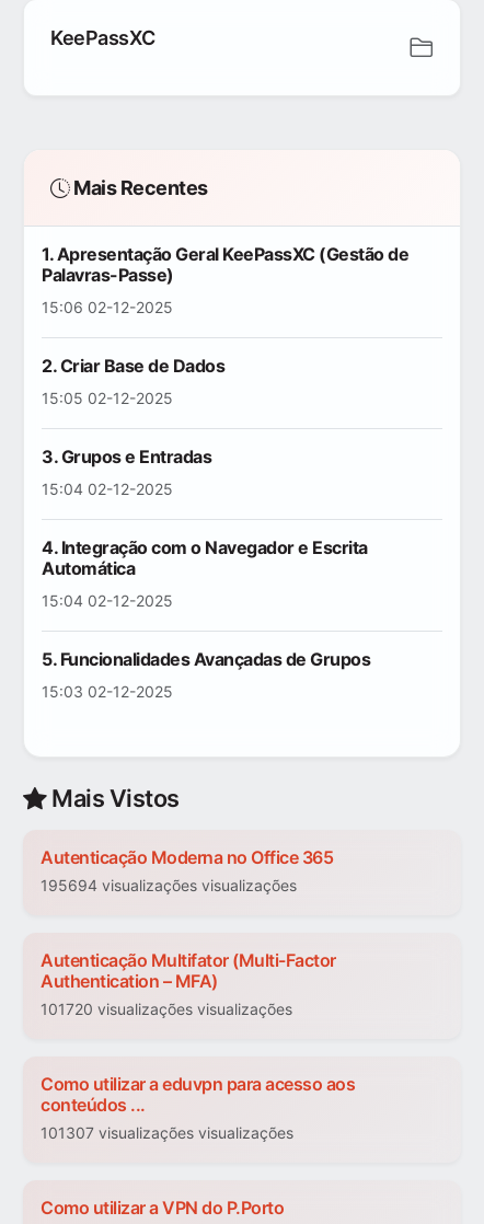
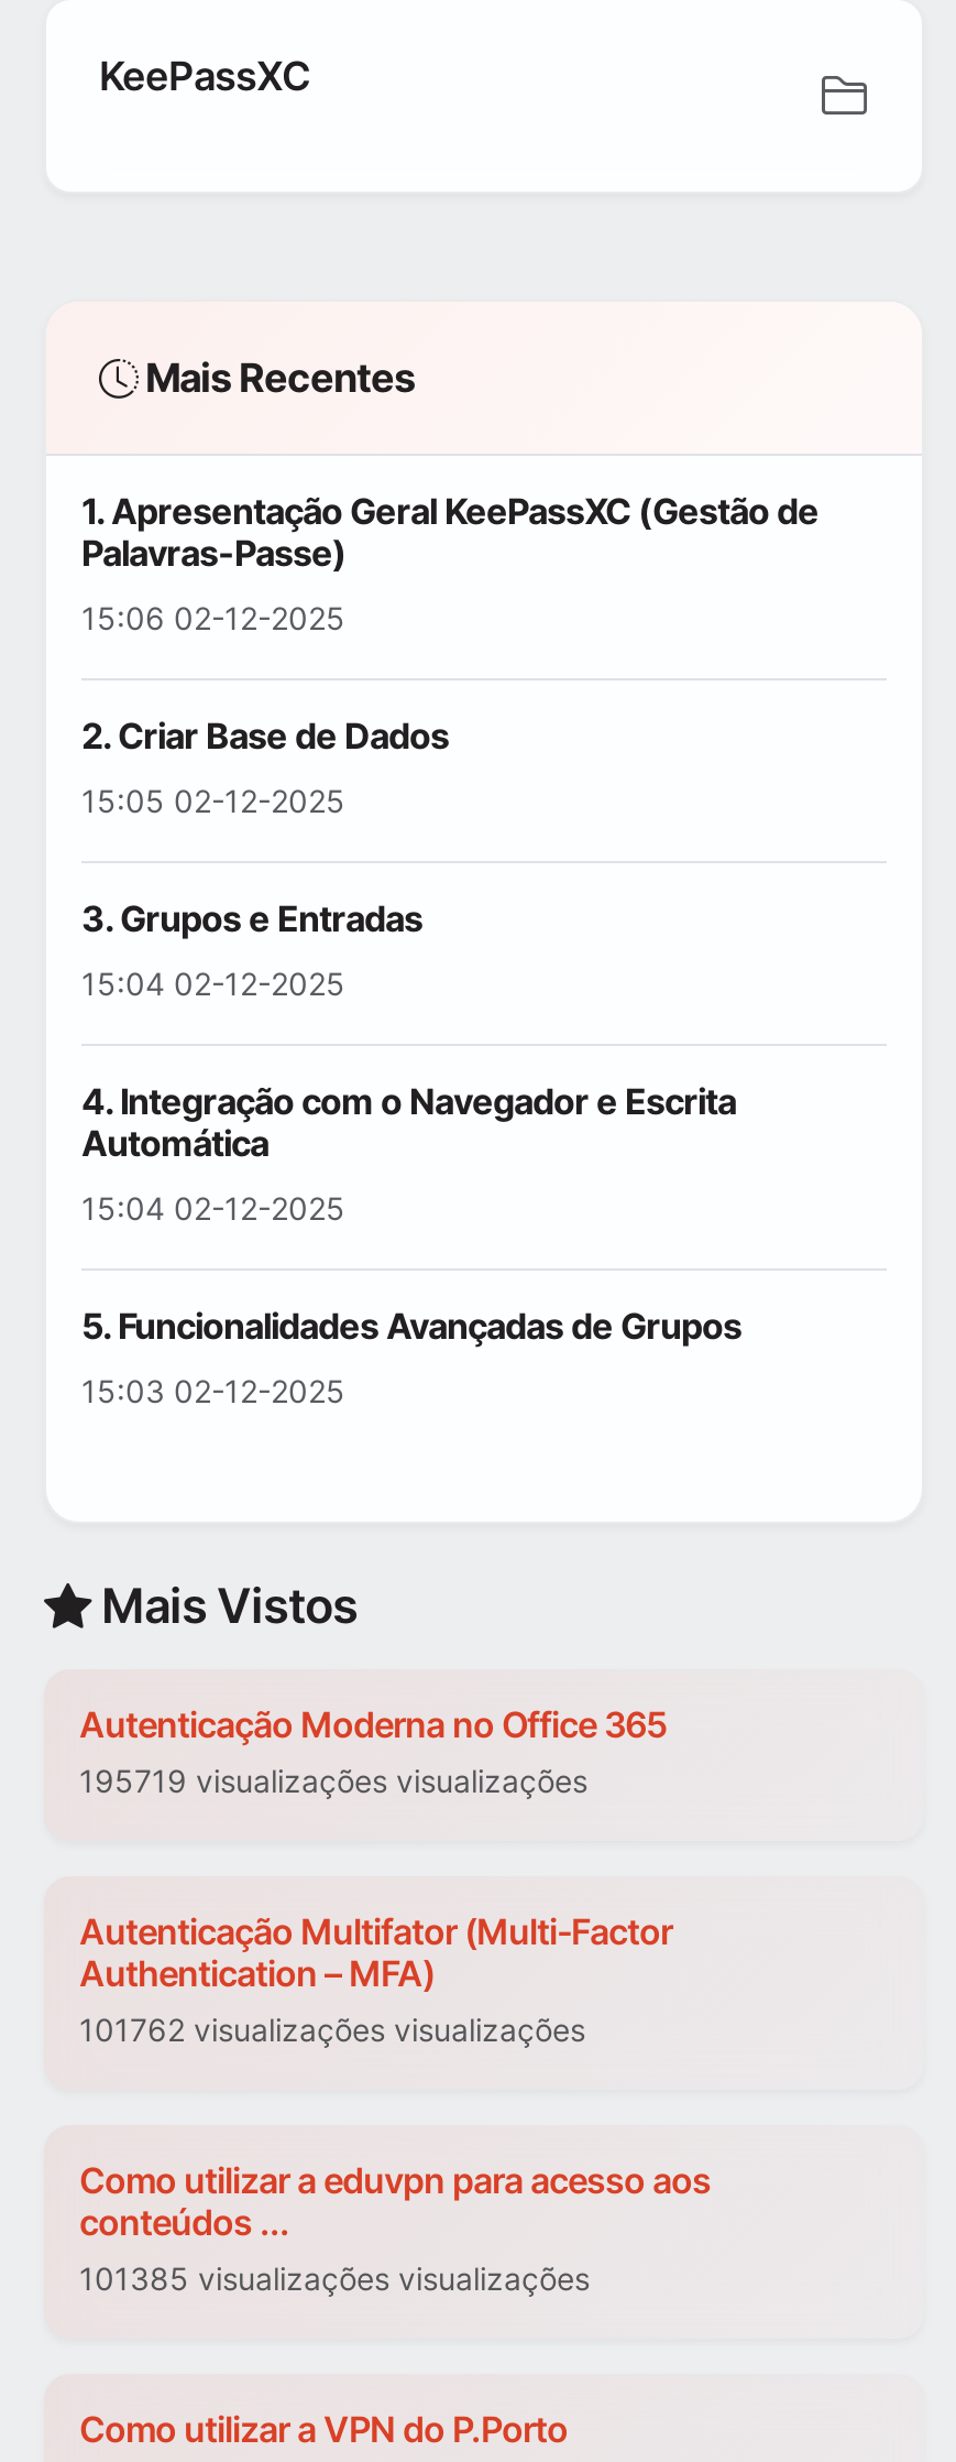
[41,876,297,895] 195694 visualizações visualizações -> [79,1763,587,1800] 195719 visualizações visualizações
[41,1000,292,1019] 101720 visualizações visualizações -> [79,2012,585,2049] 101762 visualizações visualizações
[41,1124,293,1142] 101307 visualizações visualizações -> [79,2261,590,2298] 101385 visualizações visualizações

